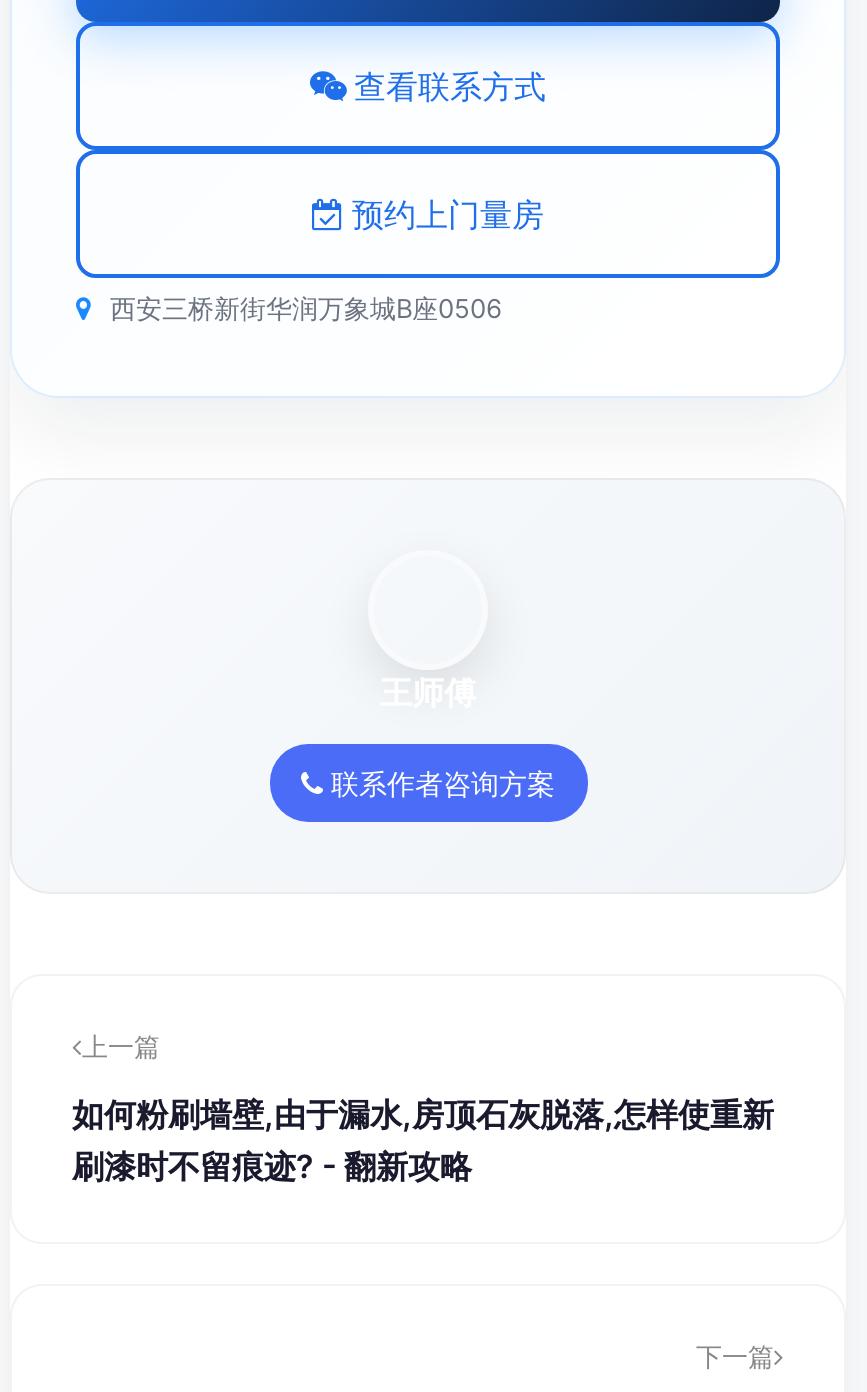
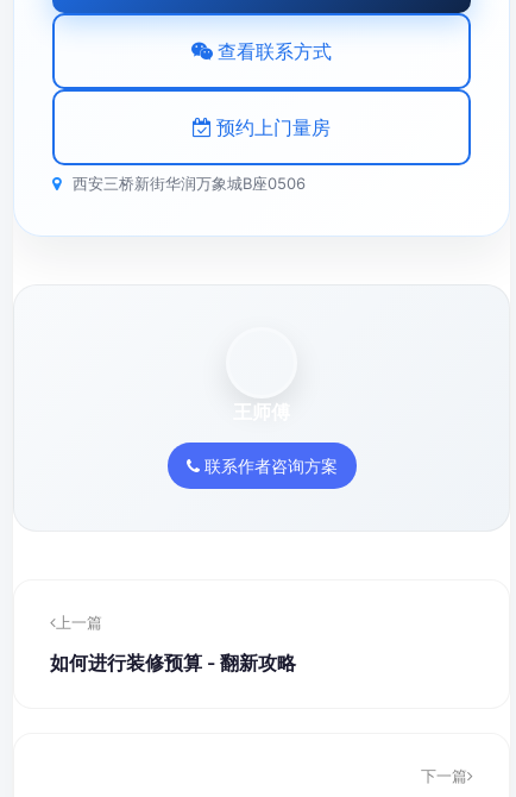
[72,1094,774,1186] 如何粉刷墙壁,由于漏水,房顶石灰脱落,怎样使重新 | 刷漆时不留痕迹? - 翻新攻略 -> [50,651,296,674] 如何进行装修预算 - 翻新攻略

